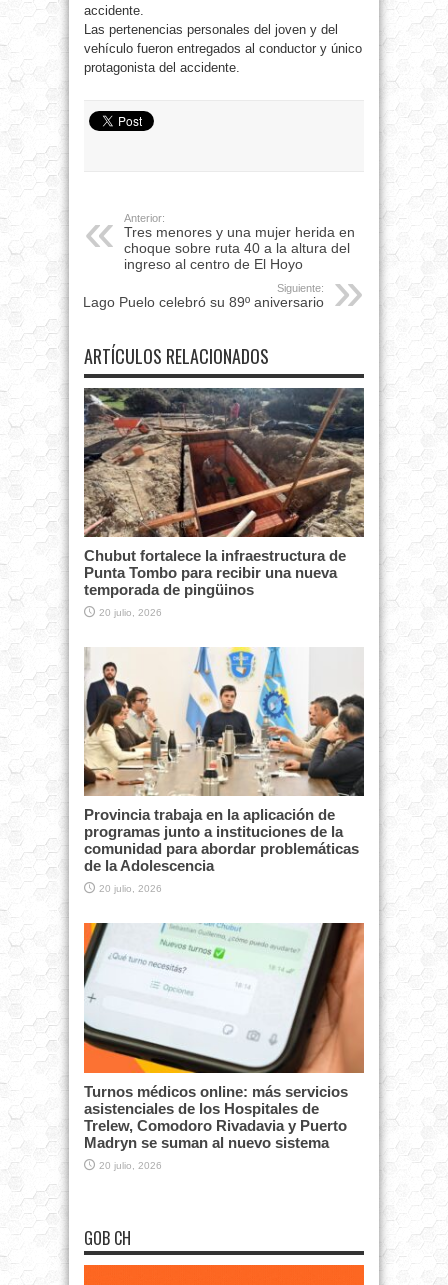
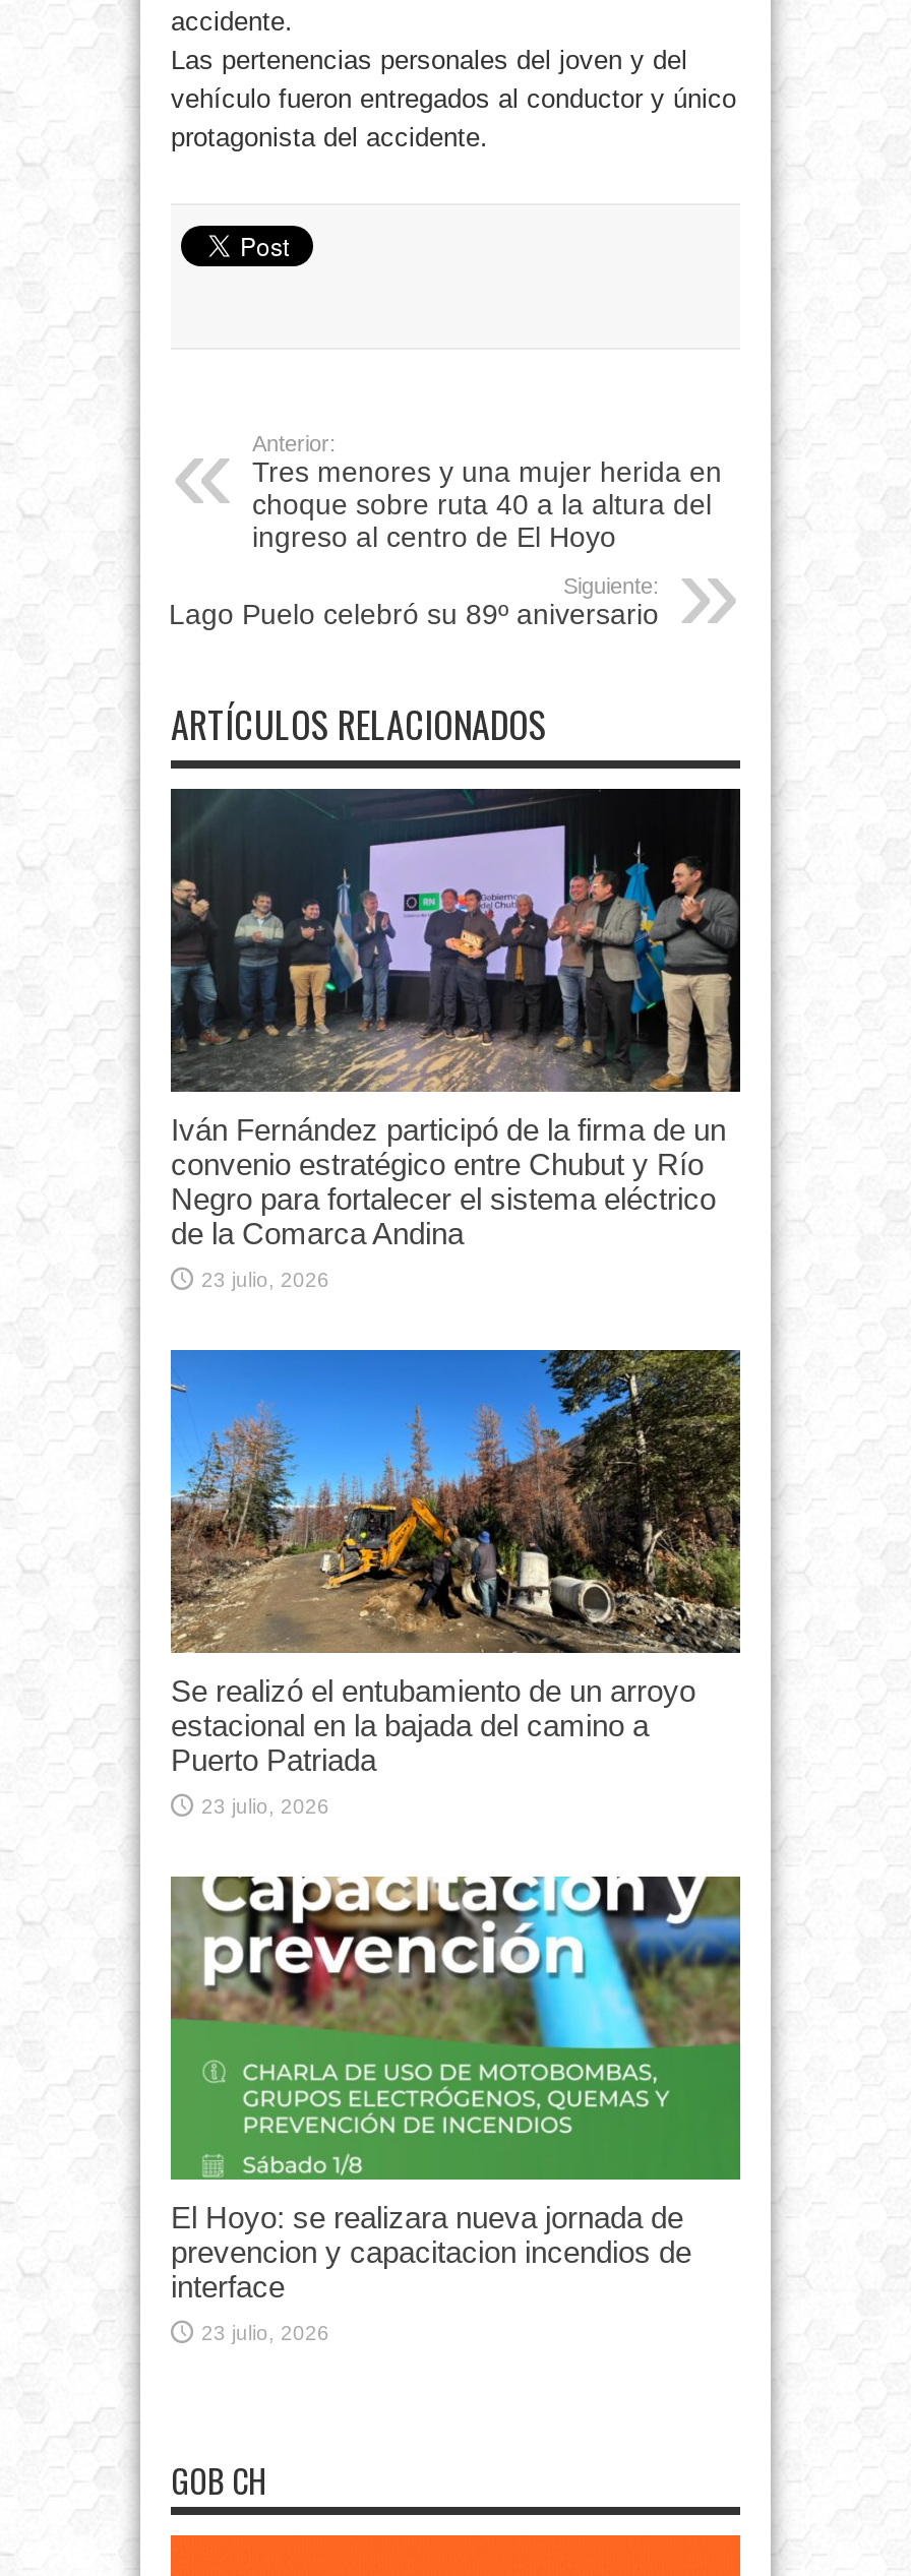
[83,387,365,598] [image] | Chubut fortalece la infraestructura de | Punta Tombo para recibir una nueva | temporada de pingüinos -> [171,787,742,1250] [image] | Iván Fernández participó de la firma de un | convenio estratégico entre Chubut y Río | Negro para fortalecer el sistema eléctrico | de la Comarca Andina
[99,607,162,618] 20 julio, 2026 -> [201,1268,329,1290] 23 julio, 2026
[83,646,364,874] [image] | Provincia trabaja en la aplicación de | programas junto a instituciones de la | comunidad para abordar problemáticas | de la Adolescencia -> [169,1315,742,1776] [image] | Se realizó el entubamiento de un arroyo | estacional en la bajada del camino a | Puerto Patriada
[99,883,162,894] 20 julio, 2026 -> [201,1794,329,1817] 23 julio, 2026
[83,922,365,1151] [image] | Turnos médicos online: más servicios | asistenciales de los Hospitales de | Trelew, Comodoro Rivadavia y Puerto | Madryn se suman al nuevo sistema -> [169,1875,742,2303] [image] | El Hoyo: se realizara nueva jornada de | prevencion y capacitacion incendios de | interface
[99,1160,162,1171] 20 julio, 2026 -> [201,2321,329,2343] 23 julio, 2026

